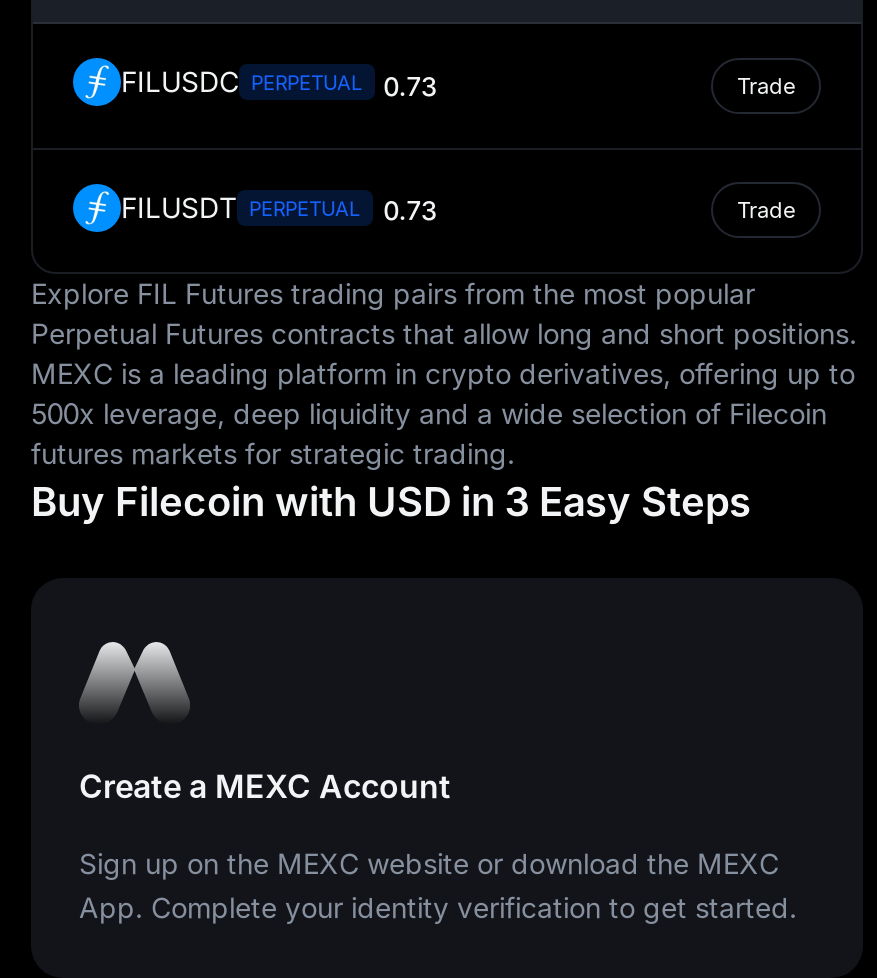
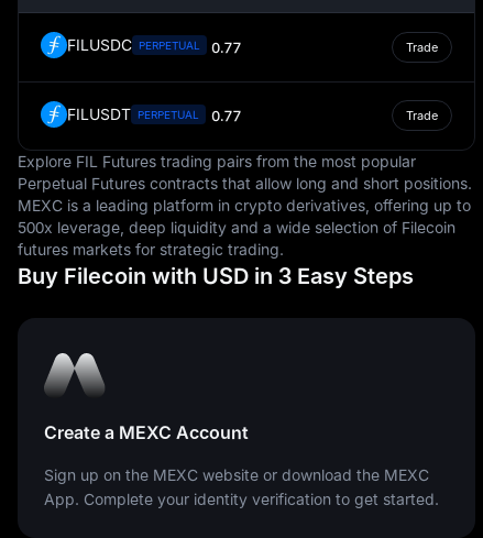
[383,71,437,103] 0.73 -> [211,39,241,57] 0.77
[383,195,437,227] 0.73 -> [211,107,241,125] 0.77

